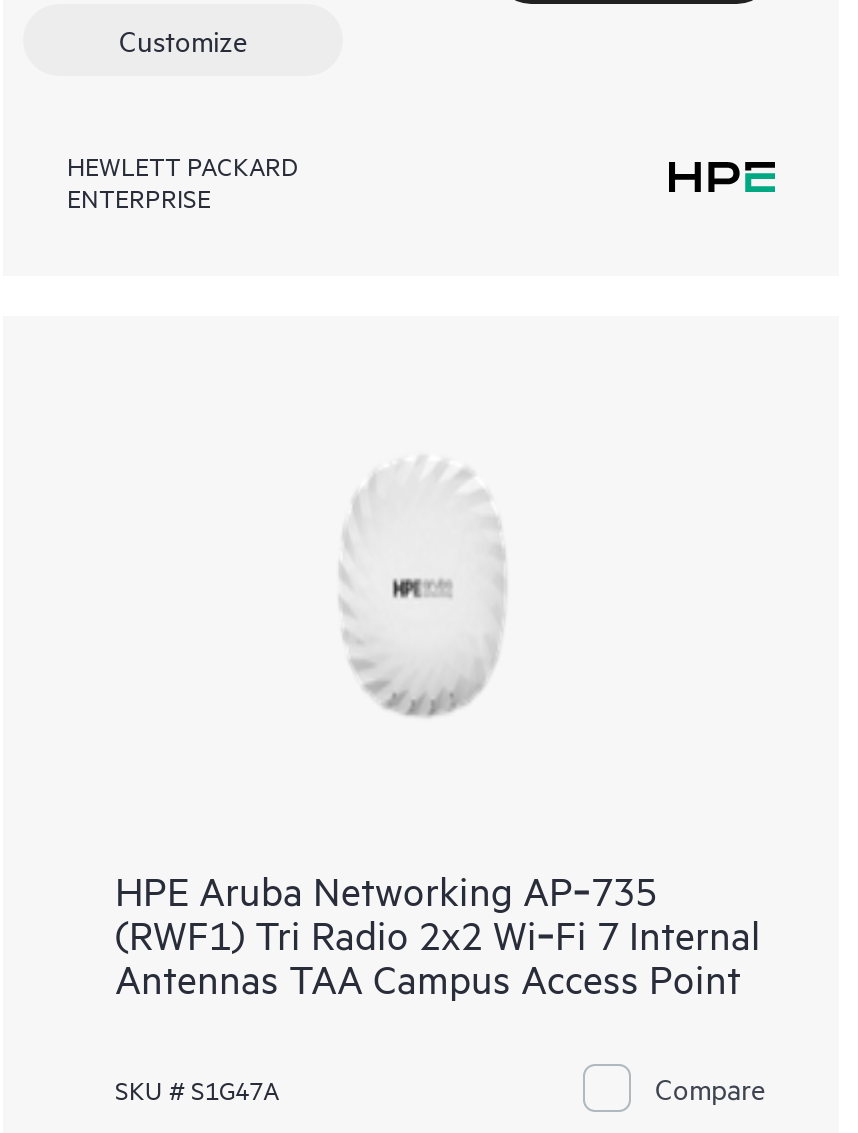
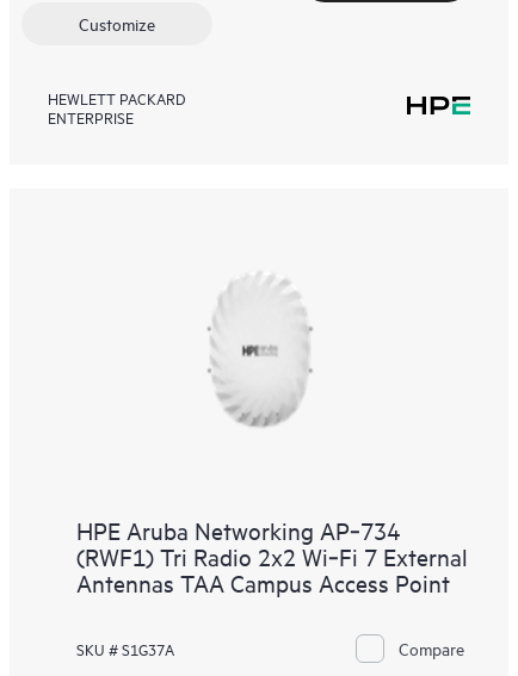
[115,864,657,914] HPE Aruba Networking AP‑735 -> [76,515,400,545] HPE Aruba Networking AP‑734
[115,908,761,958] (RWF1) Tri Radio 2x2 Wi‑Fi 7 Internal -> [76,541,468,571] (RWF1) Tri Radio 2x2 Wi‑Fi 7 External
[115,1071,279,1107] SKU # S1G47A -> [76,638,174,660] SKU # S1G37A

